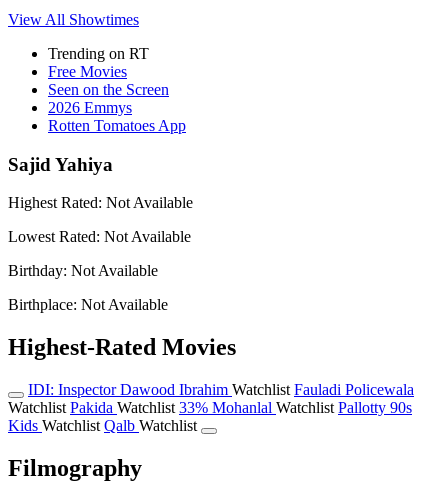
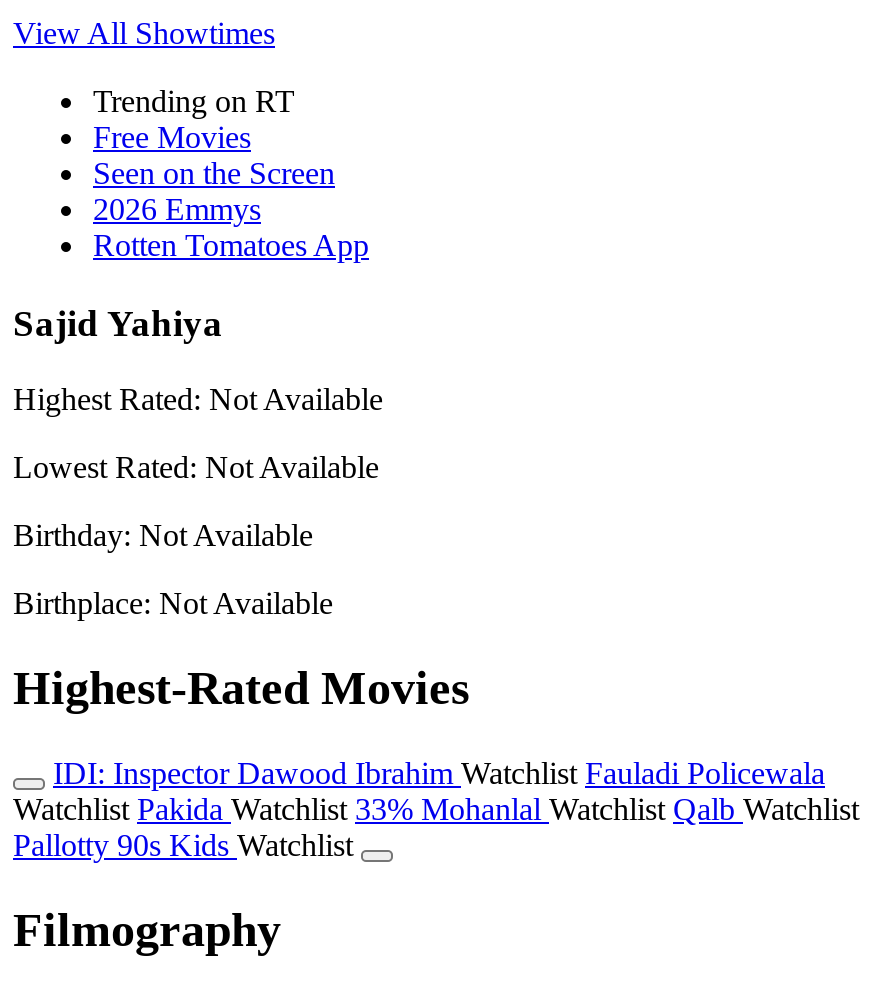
[8,399,412,416] Watchlist Pakida Watchlist 33% Mohanlal Watchlist Pallotty 90s -> [13,792,859,826] Watchlist Pakida Watchlist 33% Mohanlal Watchlist Qalb Watchlist
[8,417,197,434] Kids Watchlist Qalb Watchlist -> [13,828,353,862] Pallotty 90s Kids Watchlist

